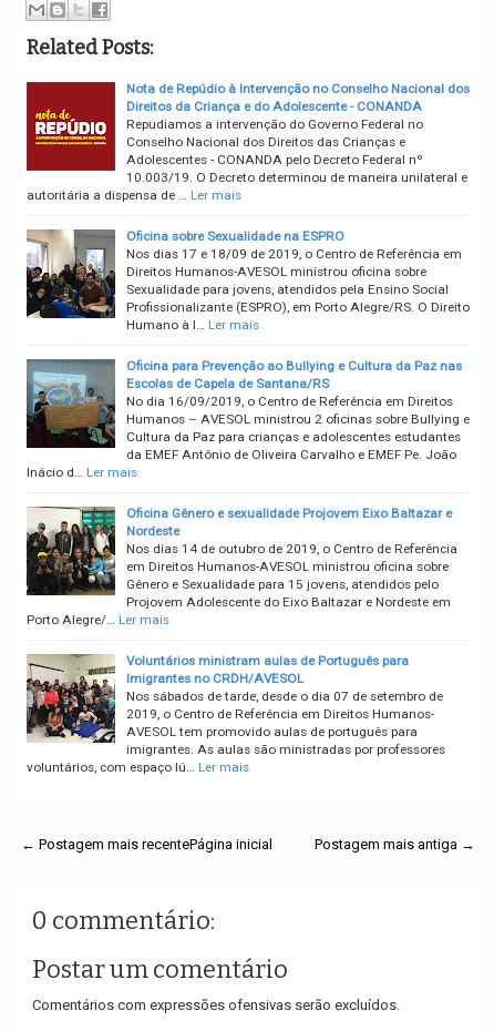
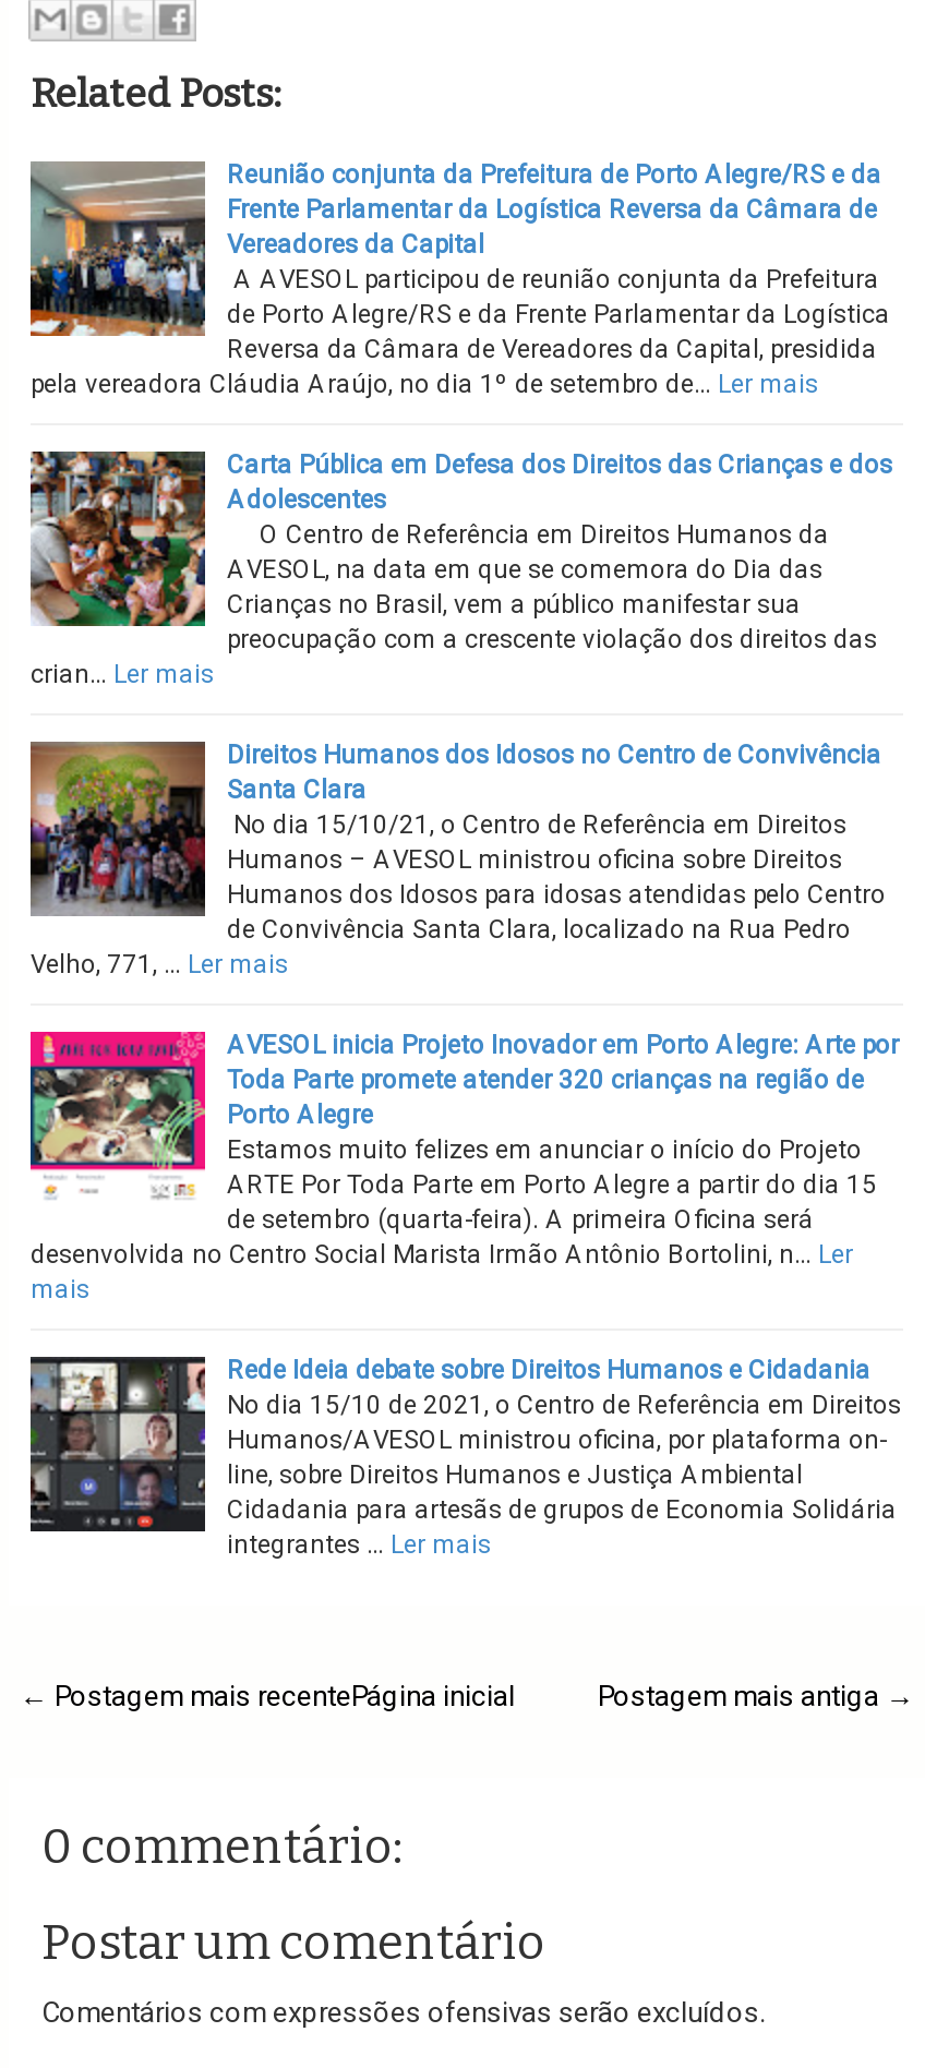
[25,81,470,203] [image] | Nota de Repúdio à Intervenção no Conselho Nacional dos | Direitos da Criança e do Adolescente - CONANDA | Repudiamos a intervenção do Governo Federal no | Conselho Nacional dos Direitos das Crianças e | Adolescentes - CONANDA pelo Decreto Federal nº | 10.003/19. O Decreto determinou de maneira unilateral e | autoritária a dispensa de … Ler mais -> [28,160,890,400] [image] | Reunião conjunta da Prefeitura de Porto Alegre/RS e da | Frente Parlamentar da Logística Reversa da Câmara de | Vereadores da Capital | A AVESOL participou de reunião conjunta da Prefeitura | de Porto Alegre/RS e da Frente Parlamentar da Logística | Reversa da Câmara de Vereadores da Capital, presidida | pela vereadora Cláudia Araújo, no dia 1º de setembro de… Ler mais
[25,229,470,333] [image] | Oficina sobre Sexualidade na ESPRO | Nos dias 17 e 18/09 de 2019, o Centro de Referência em | Direitos Humanos-AVESOL ministrou oficina sobre | Sexualidade para jovens, atendidos pela Ensino Social | Profissionalizante (ESPRO), em Porto Alegre/RS. O Direito | Humano à l… Ler mais -> [28,450,892,690] [image] | Carta Pública em Defesa dos Direitos das Crianças e dos | Adolescentes | O Centro de Referência em Direitos Humanos da | AVESOL, na data em que se comemora do Dia das | Crianças no Brasil, vem a público manifestar sua | preocupação com a crescente violação dos direitos das | crian… Ler mais
[25,358,470,480] [image] | Oficina para Prevenção ao Bullying e Cultura da Paz nas | Escolas de Capela de Santana/RS | No dia 16/09/2019, o Centro de Referência em Direitos | Humanos – AVESOL ministrou 2 oficinas sobre Bullying e | Cultura da Paz para crianças e adolescentes estudantes | da EMEF Antônio de Oliveira Carvalho e EMEF Pe. João | Inácio d… Ler mais -> [28,740,886,980] [image] | Direitos Humanos dos Idosos no Centro de Convivência | Santa Clara | No dia 15/10/21, o Centro de Referência em Direitos | Humanos – AVESOL ministrou oficina sobre Direitos | Humanos dos Idosos para idosas atendidas pelo Centro | de Convivência Santa Clara, localizado na Rua Pedro | Velho, 771, … Ler mais
[25,506,457,628] [image] | Oficina Gênero e sexualidade Projovem Eixo Baltazar e | Nordeste | Nos dias 14 de outubro de 2019, o Centro de Referência | em Direitos Humanos-AVESOL ministrou oficina sobre | Gênero e Sexualidade para 15 jovens, atendidos pelo | Projovem Adolescente do Eixo Baltazar e Nordeste em | Porto Alegre/… Ler mais -> [28,1030,899,1305] [image] | AVESOL inicia Projeto Inovador em Porto Alegre: Arte por | Toda Parte promete atender 320 crianças na região de | Porto Alegre | Estamos muito felizes em anunciar o início do Projeto | ARTE Por Toda Parte em Porto Alegre a partir do dia 15 | de setembro (quarta-feira). A primeira Oficina será | desenvolvida no Centro Social Marista Irmão Antônio Bortolini, n… Ler | mais
[25,653,445,775] [image] | Voluntários ministram aulas de Português para | Imigrantes no CRDH/AVESOL | Nos sábados de tarde, desde o dia 07 de setembro de | 2019, o Centro de Referência em Direitos Humanos- | AVESOL tem promovido aulas de português para | imigrantes. As aulas são ministradas por professores | voluntários, com espaço lú… Ler mais -> [31,1322,901,1560] [image] | Rede Ideia debate sobre Direitos Humanos e Cidadania | No dia 15/10 de 2021, o Centro de Referência em Direitos | Humanos/AVESOL ministrou oficina, por plataforma on- | line, sobre Direitos Humanos e Justiça Ambiental | Cidadania para artesãs de grupos de Economia Solidária | integrantes … Ler mais

